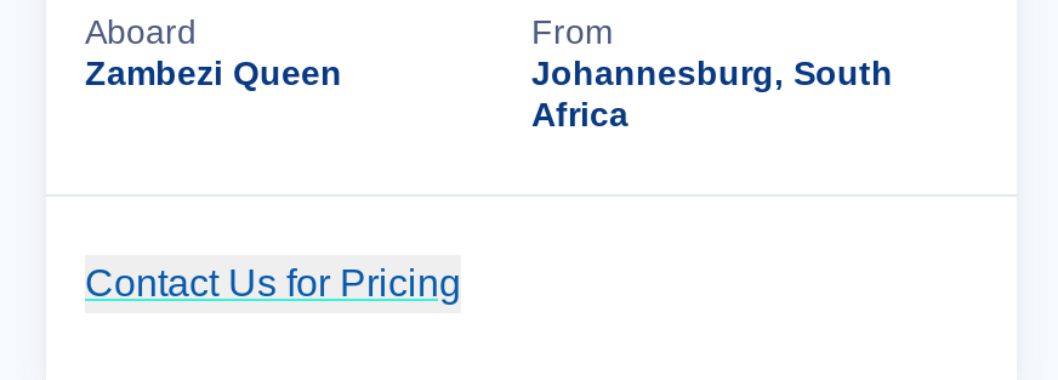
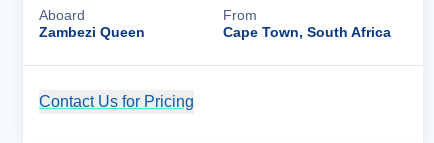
[531,53,893,134] Johannesburg, South | Africa -> [223,24,391,40] Cape Town, South Africa

